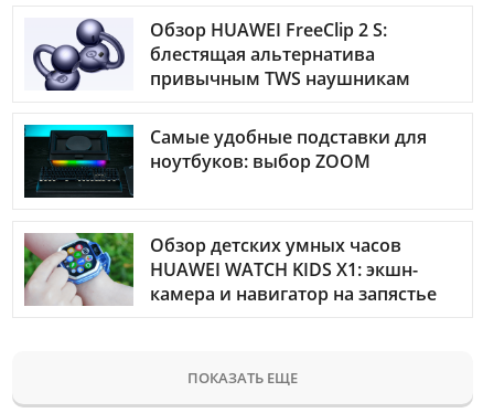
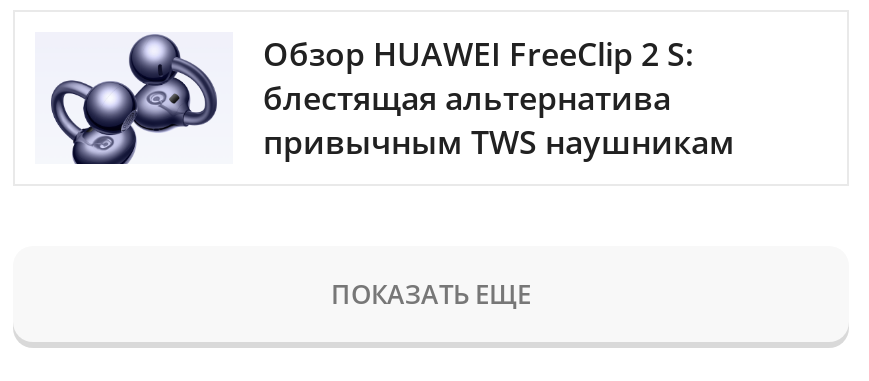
[23,124,437,305] [image] | Самые удобные подставки для | ноутбуков: выбор ZOOM | Обзор детских умных часов | HUAWEI WATCH KIDS X1: экшн- | камера и навигатор на запястье -> none
[23,232,135,307] [image] -> none

